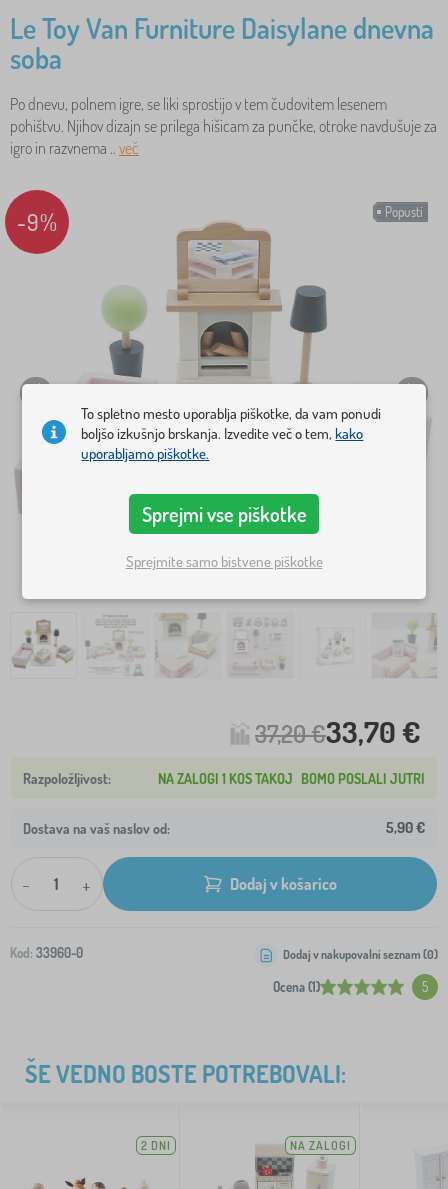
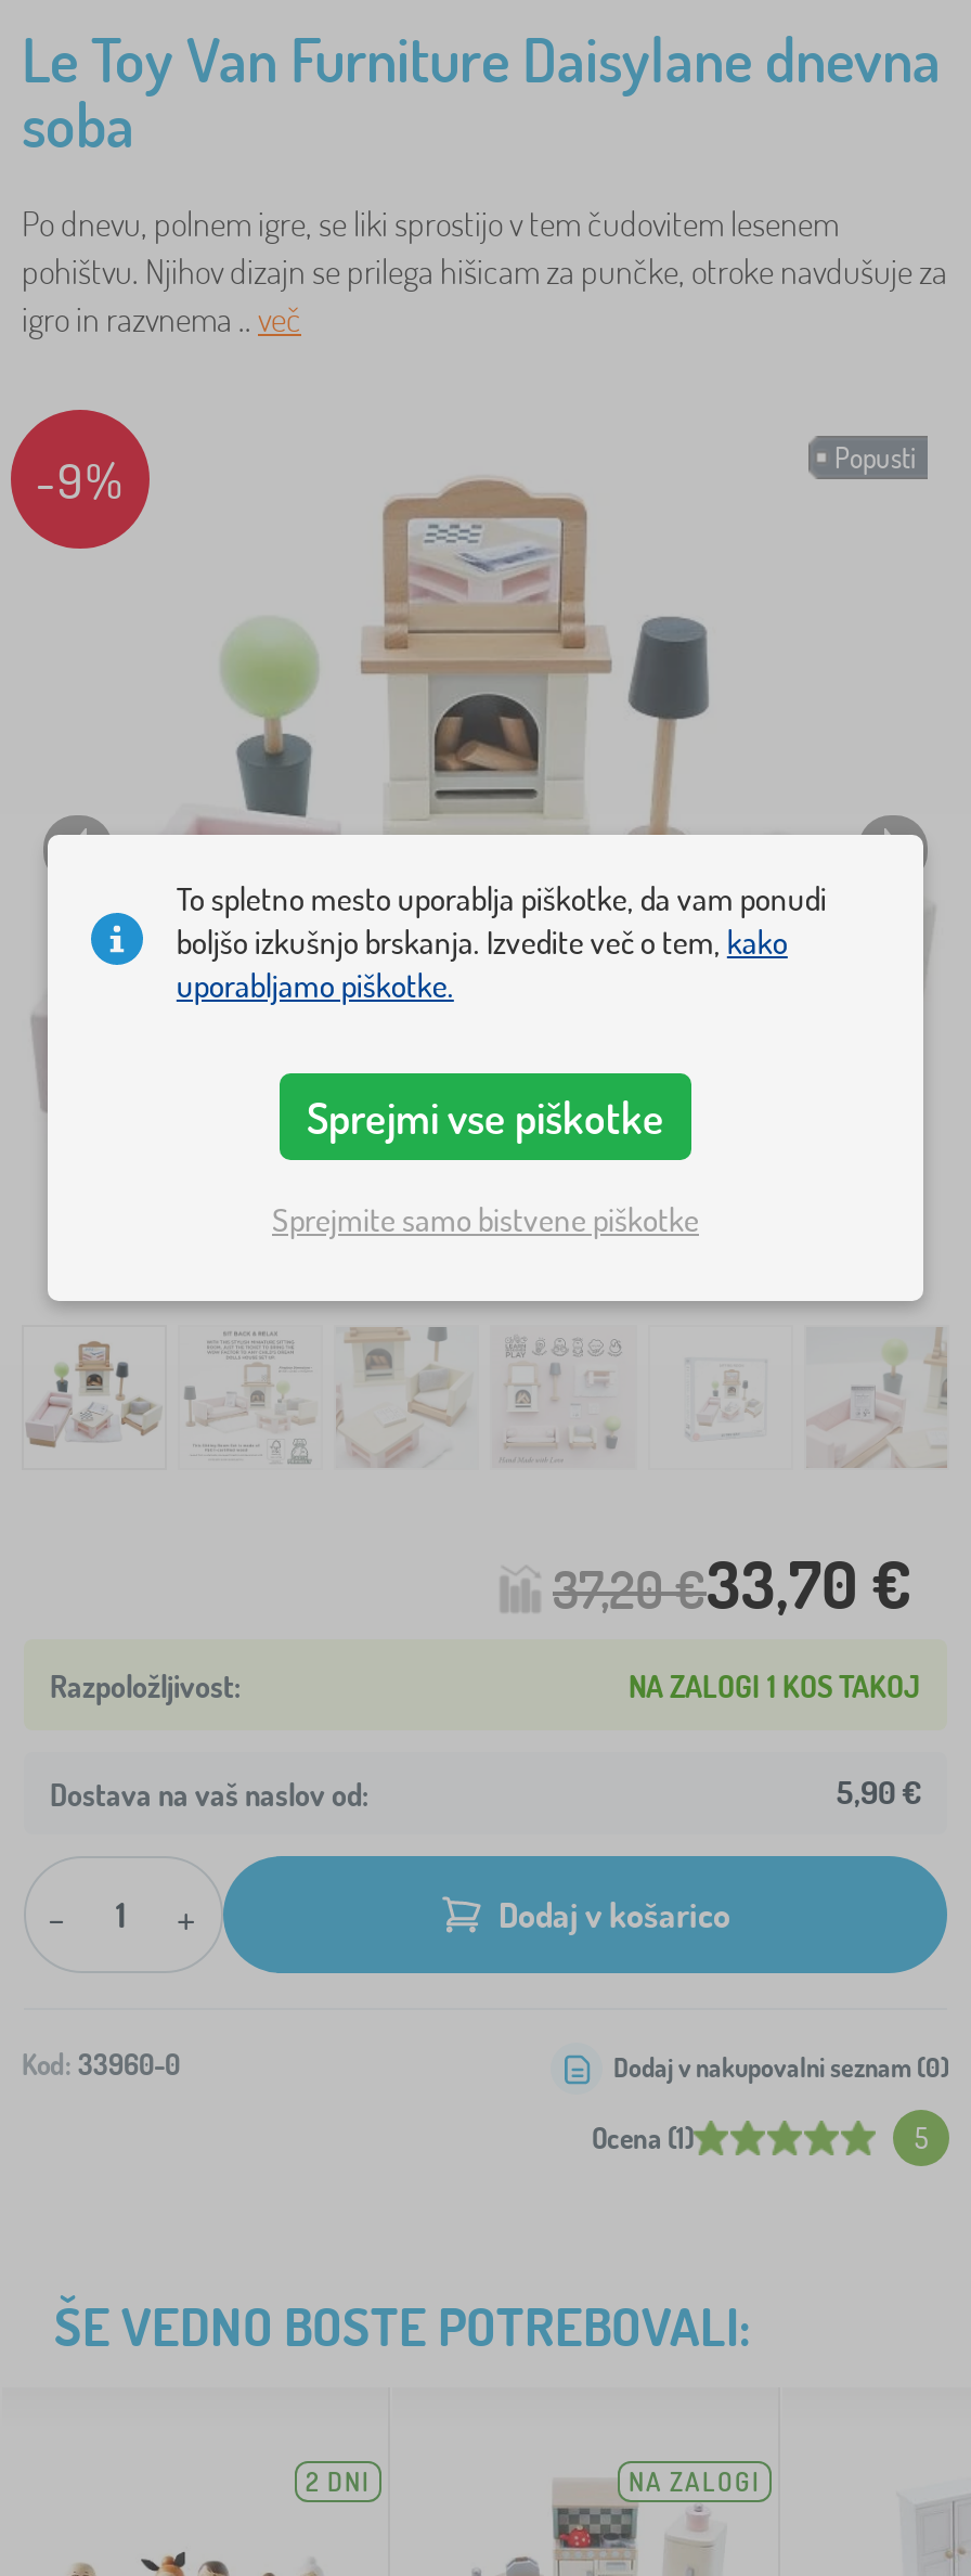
[158,770,425,787] NA ZALOGI 1 KOS TAKOJ BOMO POSLALI JUTRI -> [629,1667,921,1704] NA ZALOGI 1 KOS TAKOJ

